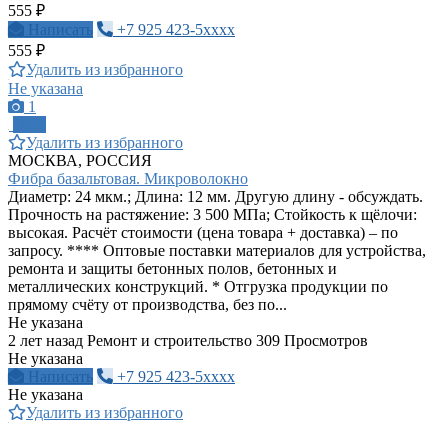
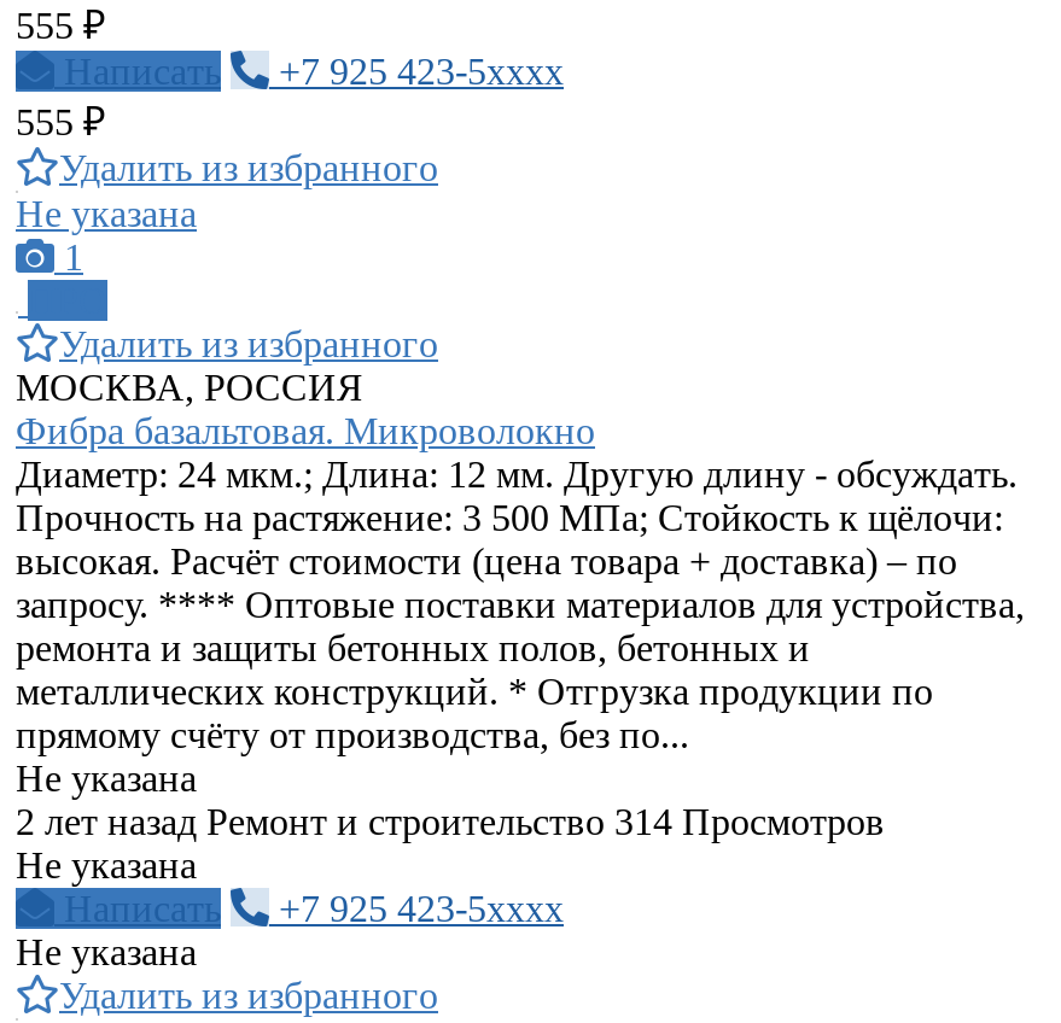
[8,332,368,349] 2 лет назад Ремонт и строительство 309 Просмотров -> [16,801,885,842] 2 лет назад Ремонт и строительство 314 Просмотров

